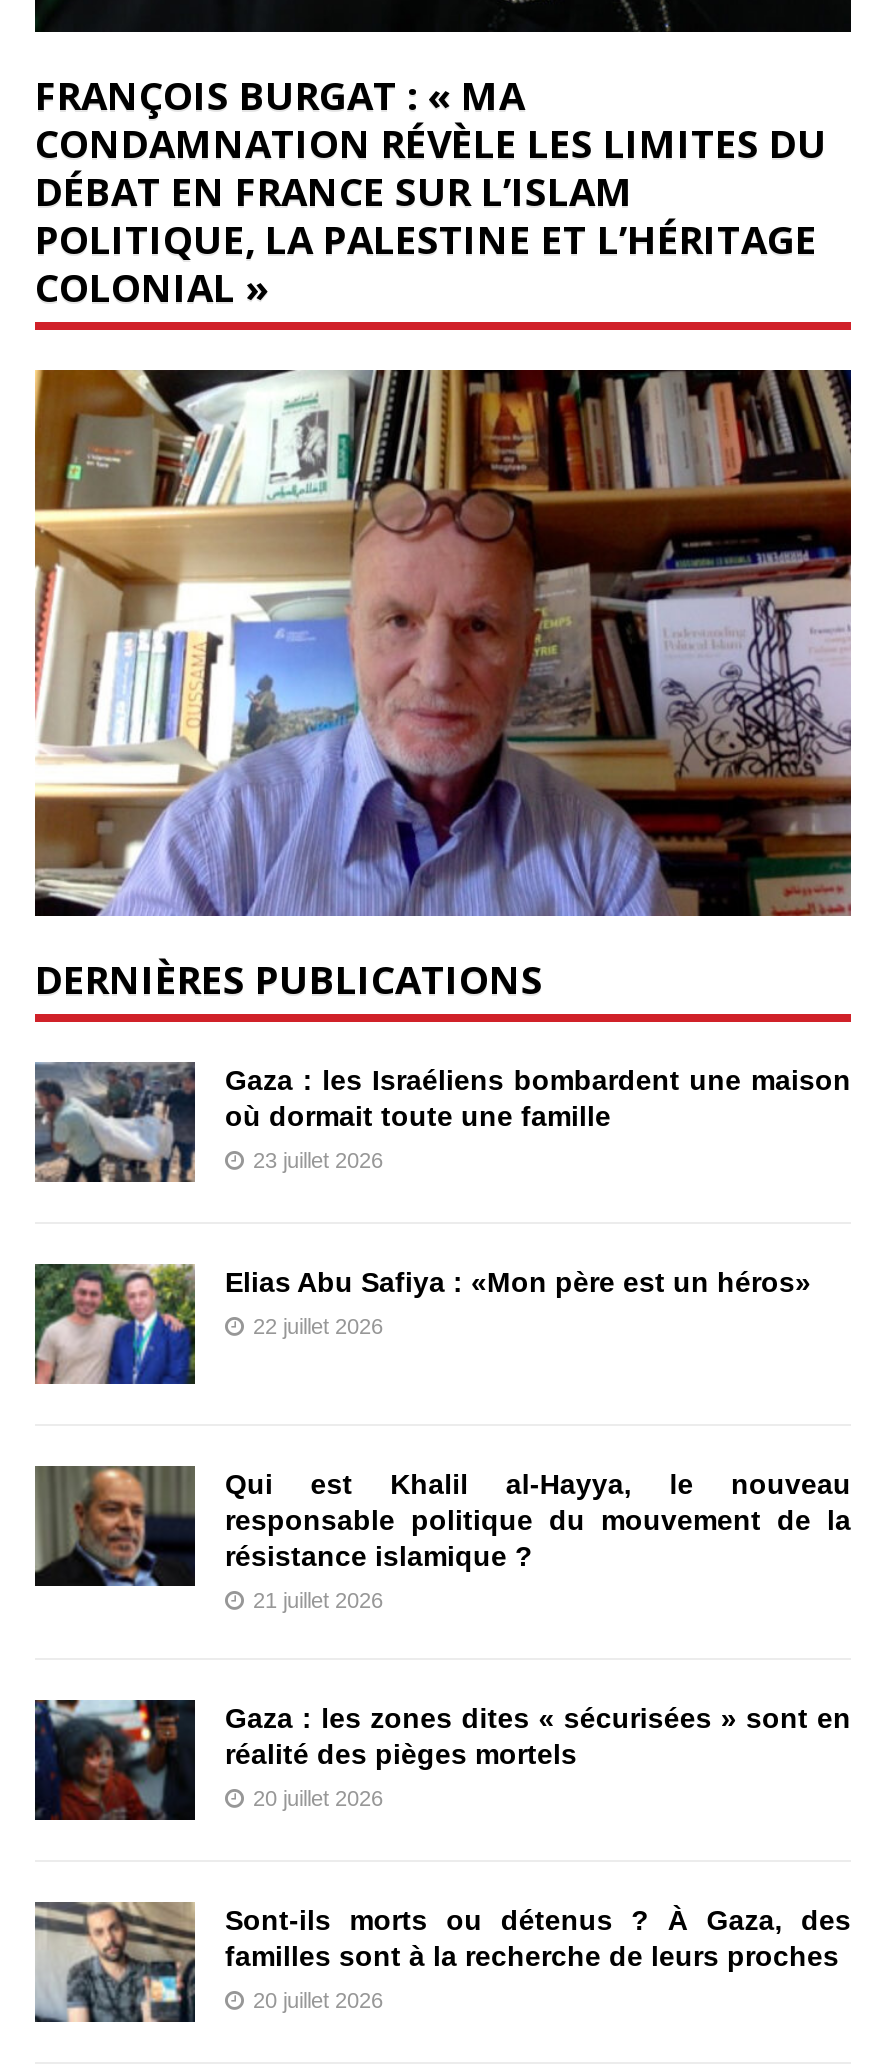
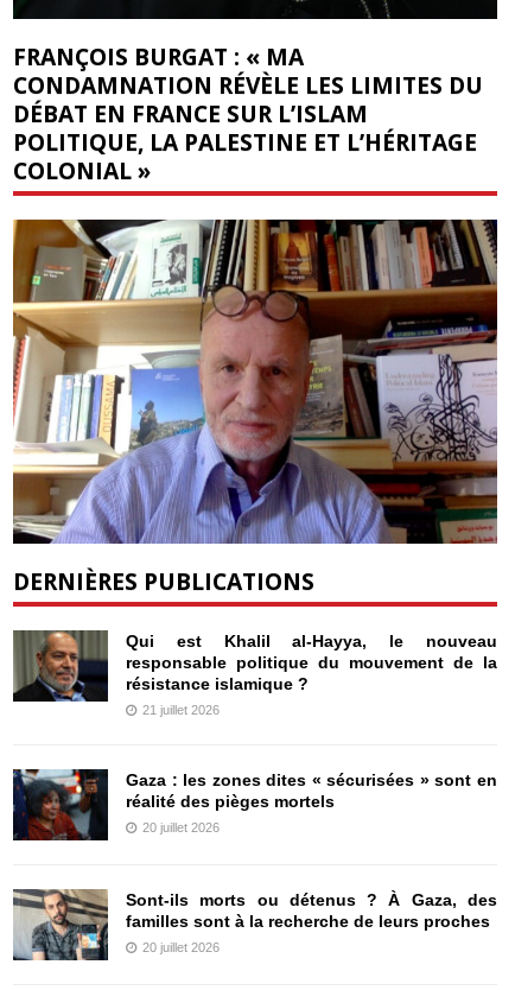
[35,1062,851,1184] [image] | Gaza : les Israéliens bombardent une maison | où dormait toute une famille | 23 juillet 2026 -> none
[33,1262,811,1386] [image] | Elias Abu Safiya : «Mon père est un héros» | 22 juillet 2026 -> none

